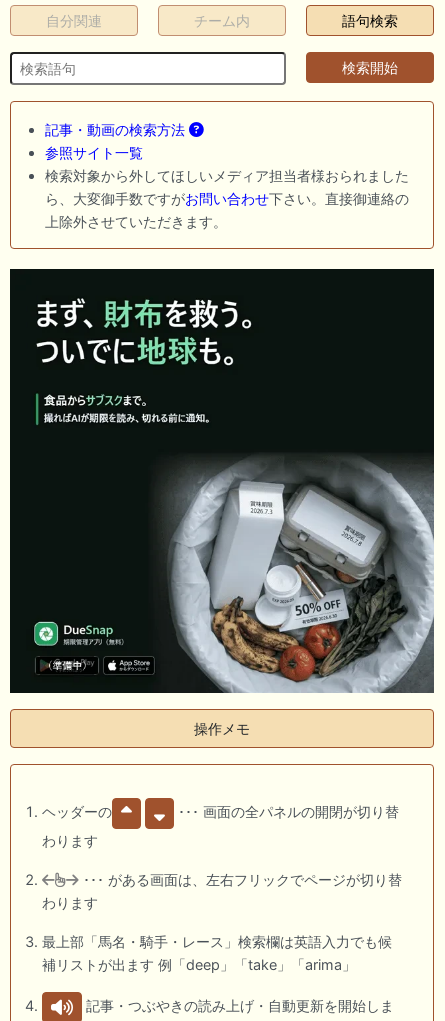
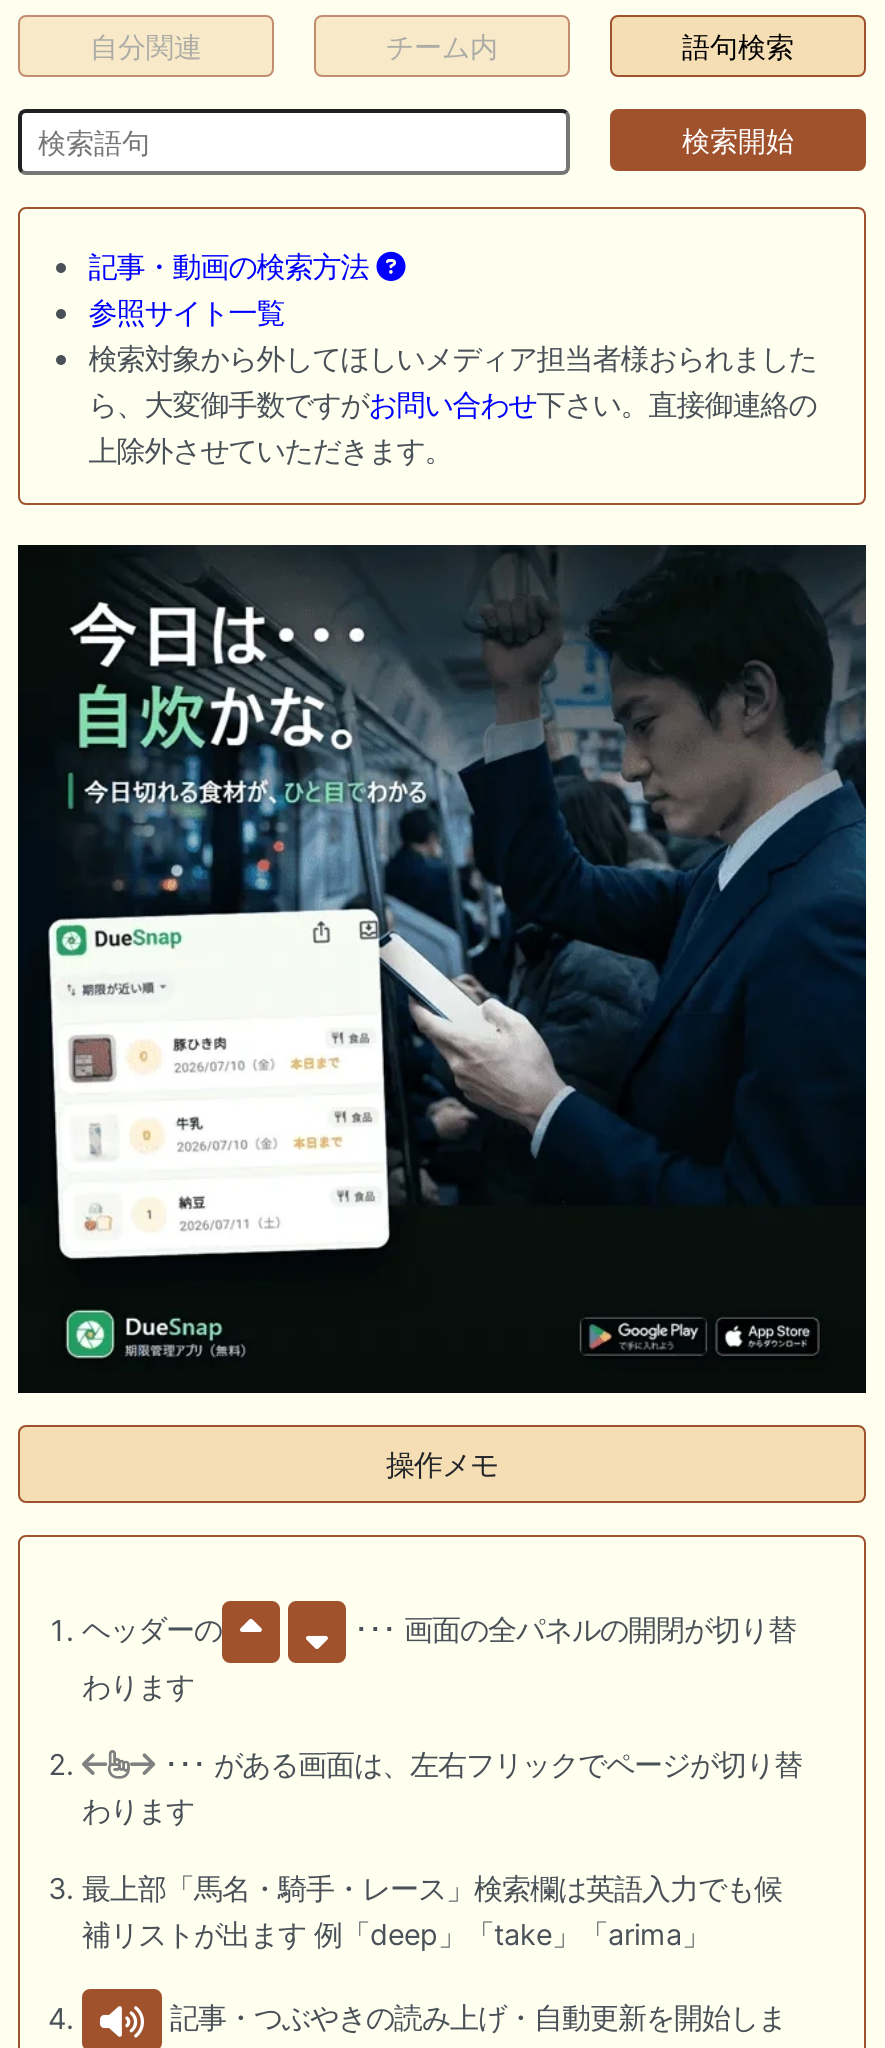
[13,268,435,694] [image] -> [22,544,868,1396] [image]

